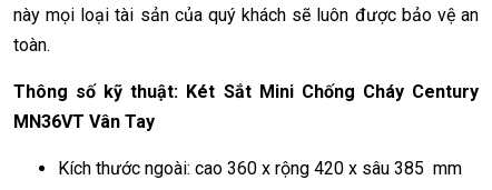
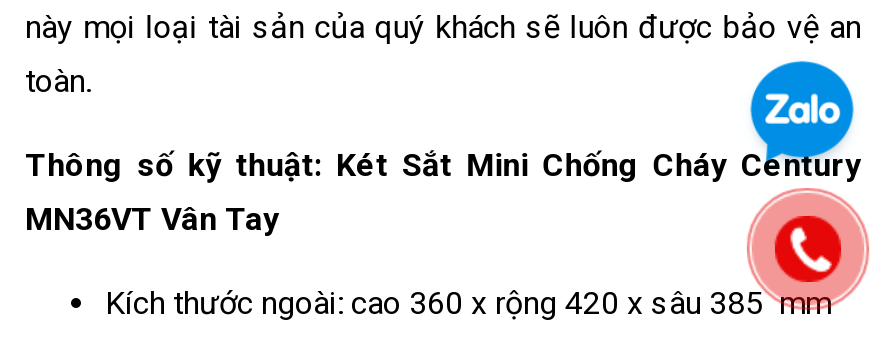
none -> [749,58,855,142] [image]
none -> [745,190,871,304] [image]

